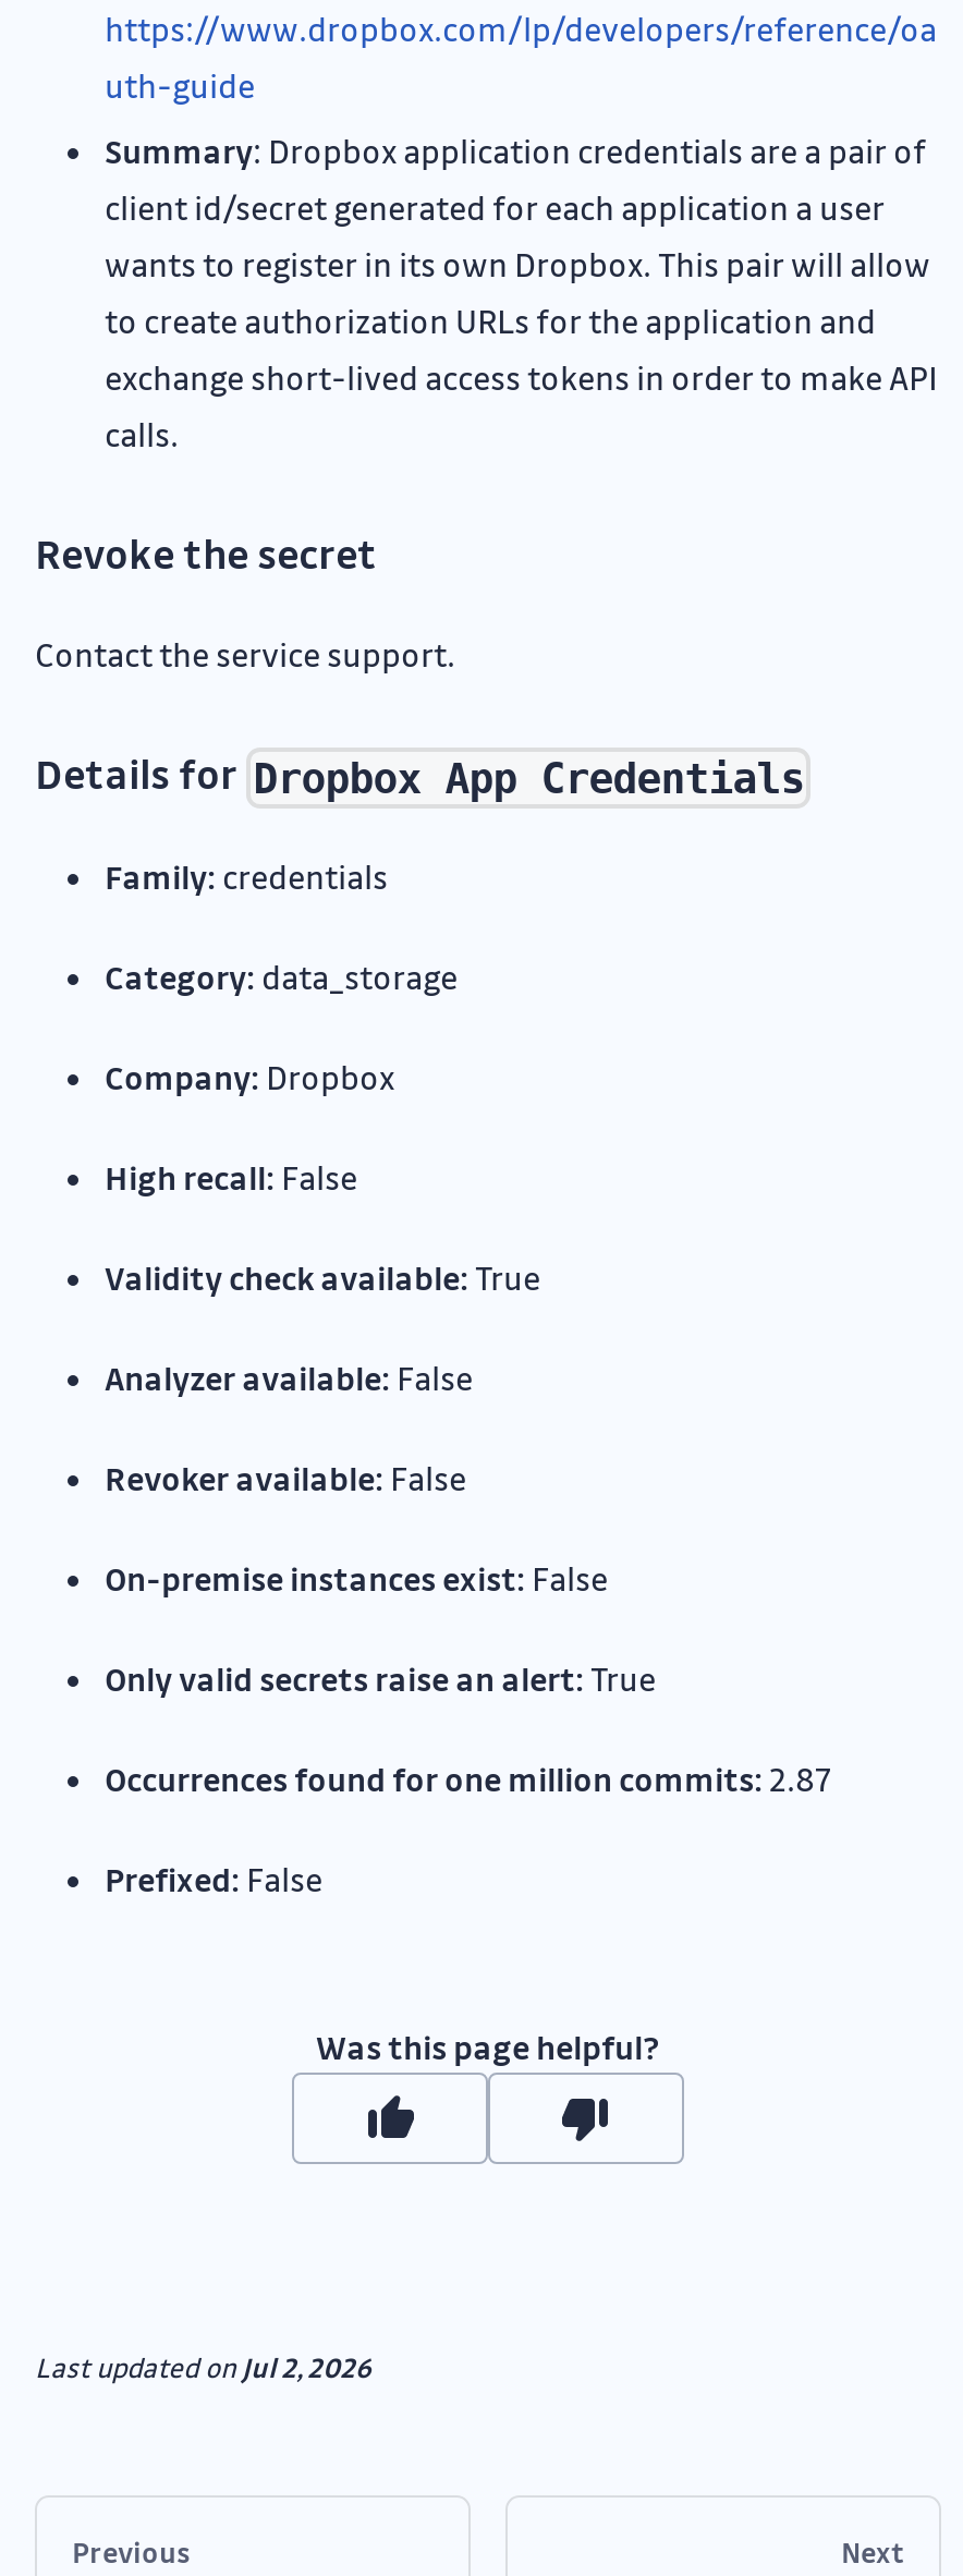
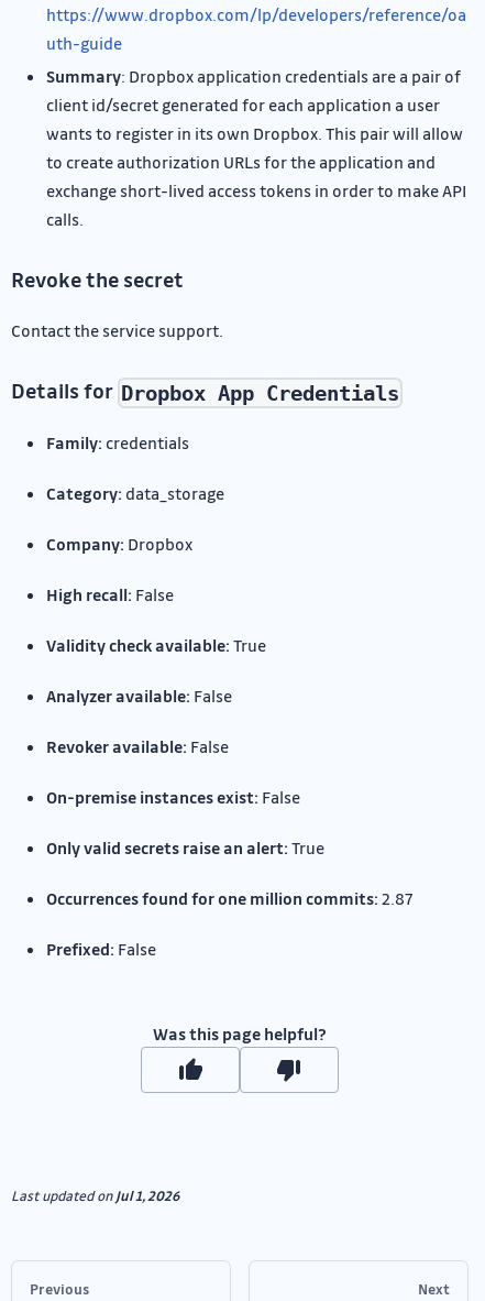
[35,2349,370,2384] Last updated on Jul 2, 2026 -> [11,1186,179,1204] Last updated on Jul 1, 2026

